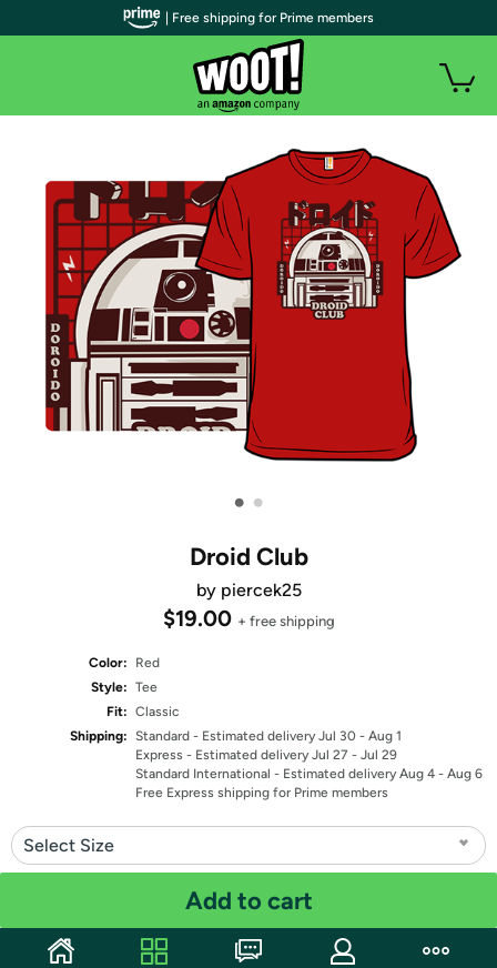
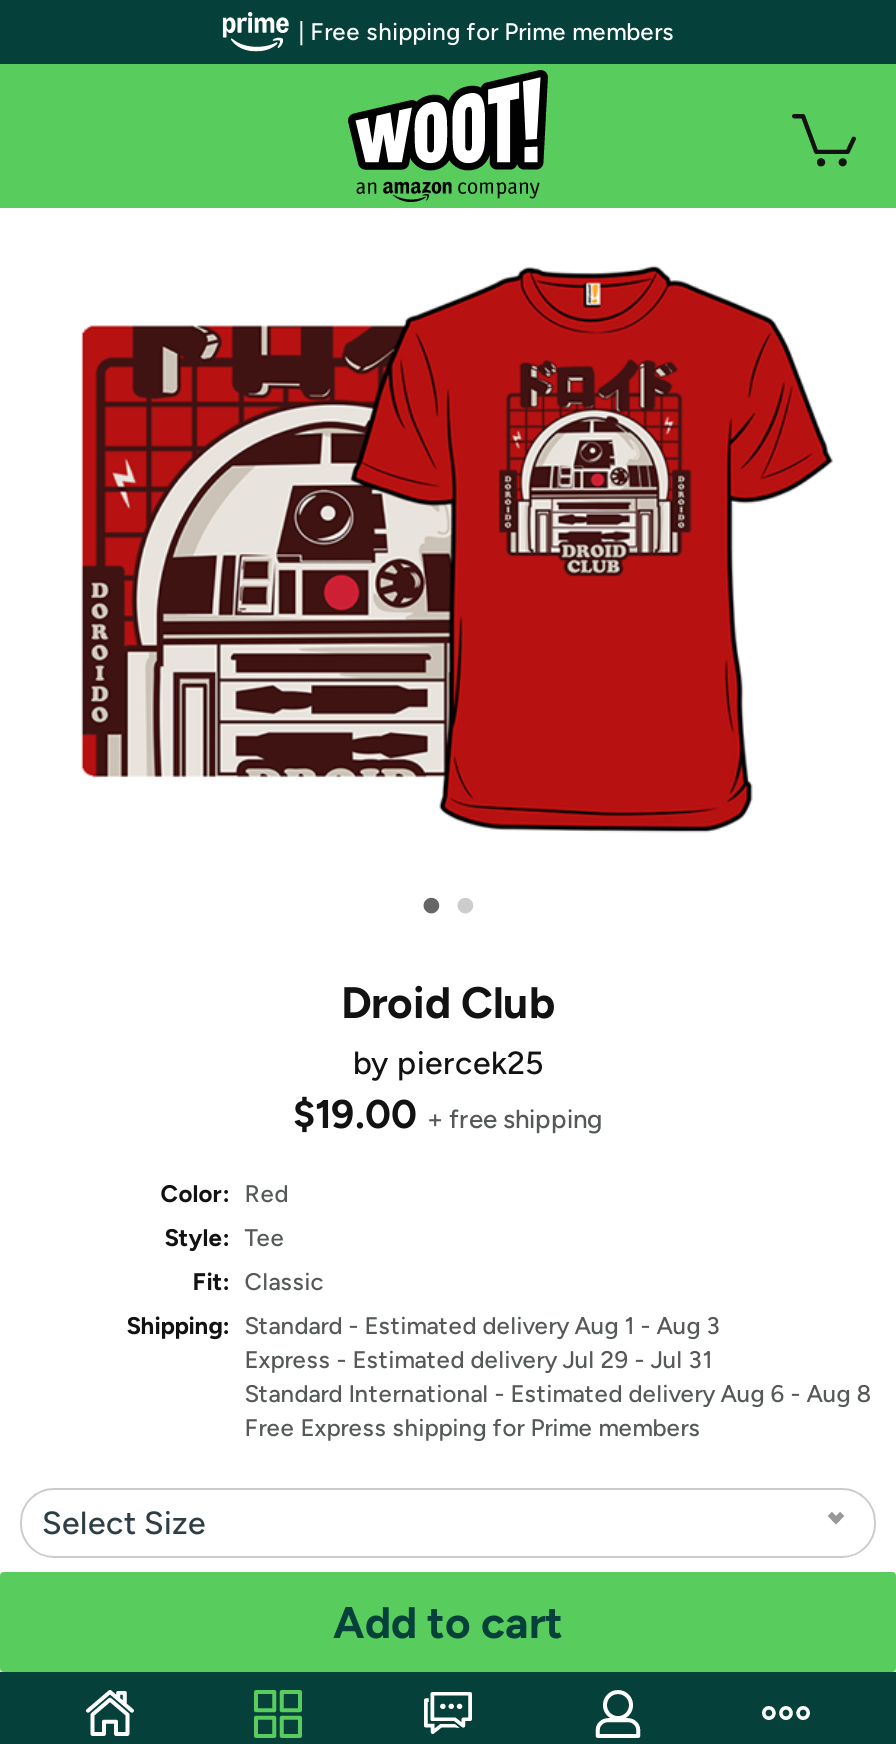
[70,728,402,744] Shipping: Standard - Estimated delivery Jul 30 - Aug 1 -> [126,1312,720,1340] Shipping: Standard - Estimated delivery Aug 1 - Aug 3
[136,747,397,763] Express - Estimated delivery Jul 27 - Jul 29 -> [244,1346,712,1374] Express - Estimated delivery Jul 29 - Jul 31
[136,766,483,782] Standard International - Estimated delivery Aug 4 - Aug 6 -> [244,1380,870,1408] Standard International - Estimated delivery Aug 6 - Aug 8

